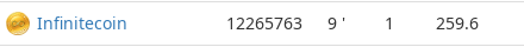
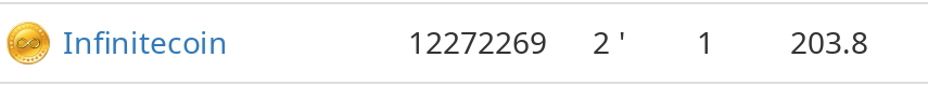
[226,12,302,35] 12265763 -> [408,22,547,63] 12272269
[327,12,345,35] 9 ' -> [593,22,625,63] 2 '
[436,12,479,35] 259.6 -> [790,22,868,63] 203.8

